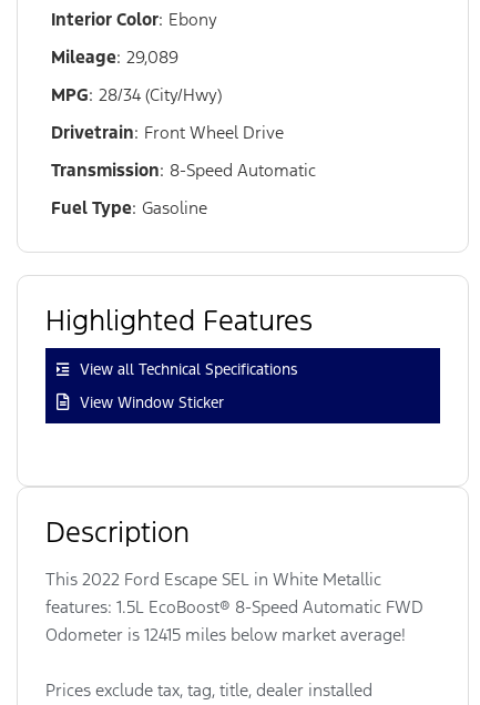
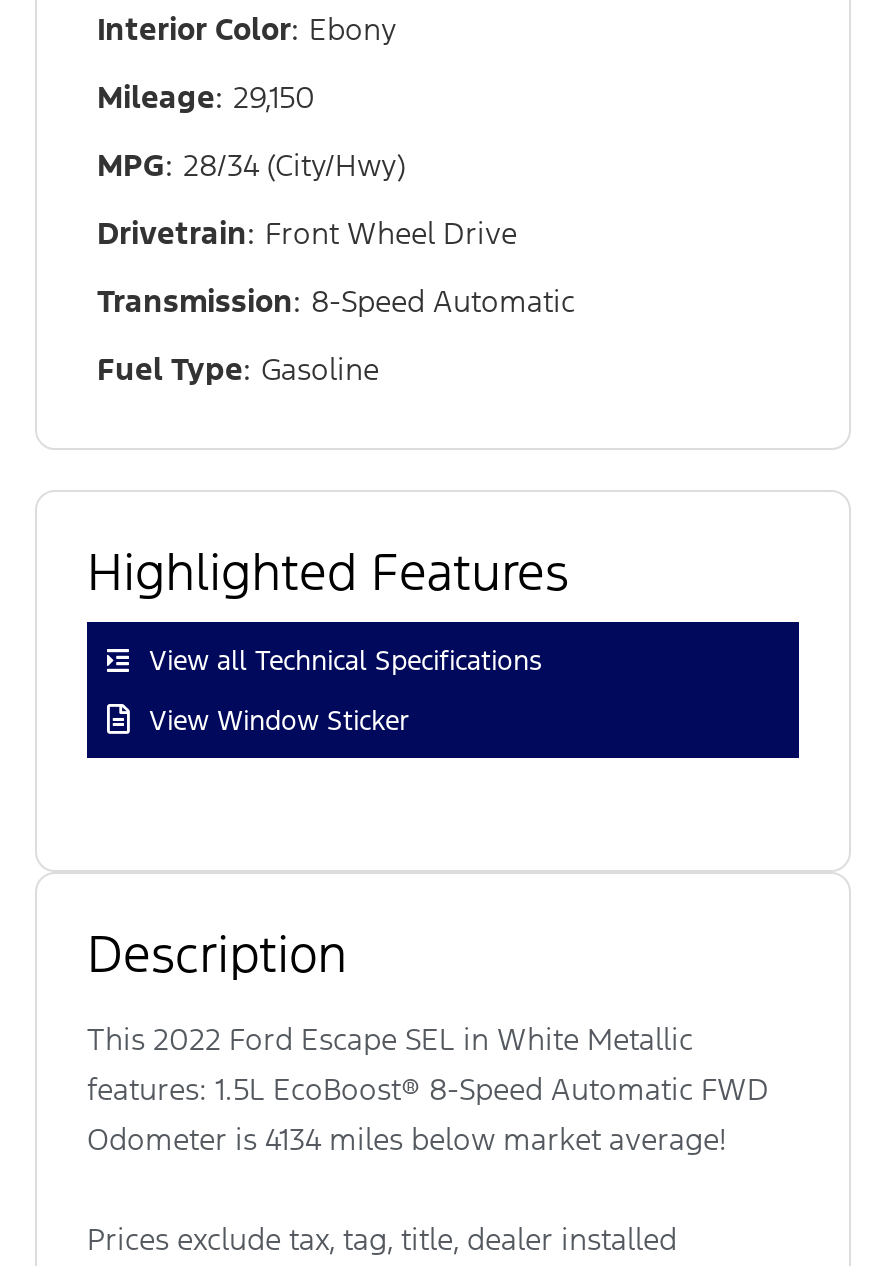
[51,47,178,68] Mileage: 29,089 -> [97,78,315,116] Mileage: 29,150
[45,624,406,645] Odometer is 12415 miles below market average! -> [87,1120,727,1158] Odometer is 4134 miles below market average!

